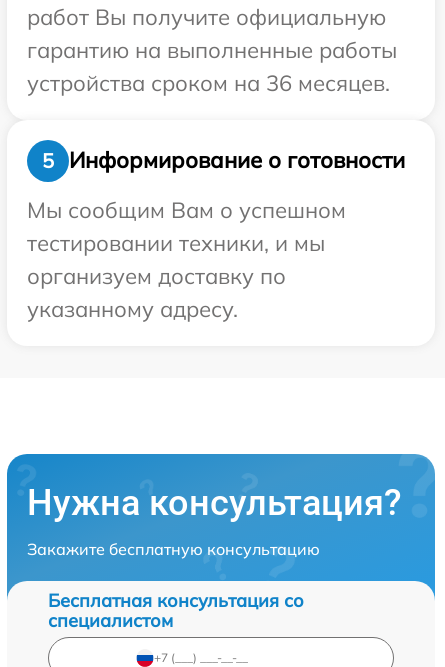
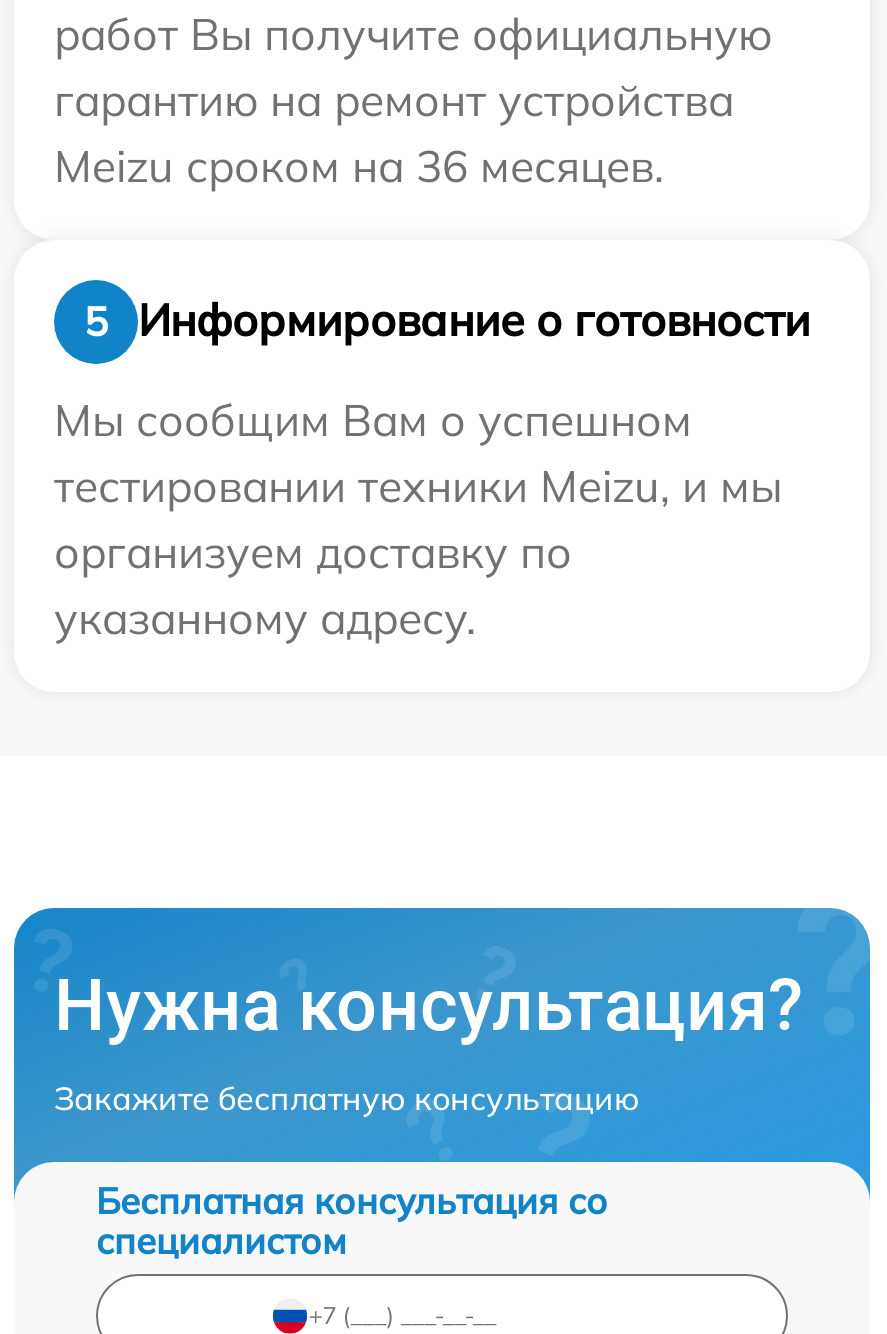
[27,36,397,64] гарантию на выполненные работы -> [54,71,734,127] гарантию на ремонт устройства
[27,69,390,97] устройства сроком на 36 месяцев. -> [54,137,664,193] Meizu сроком на 36 месяцев.
[27,229,325,257] тестировании техники, и мы -> [54,457,782,513] тестировании техники Meizu, и мы

